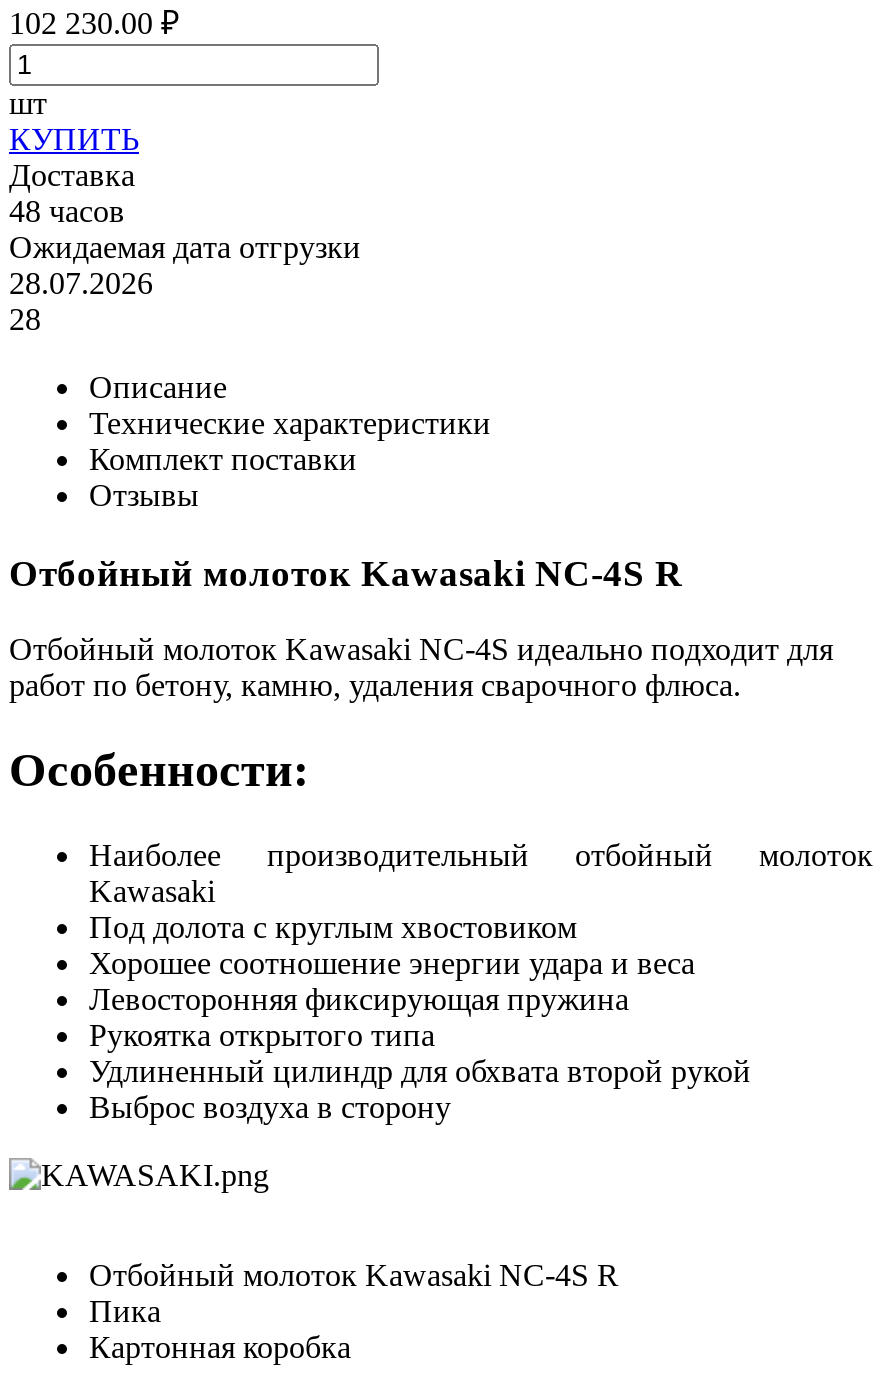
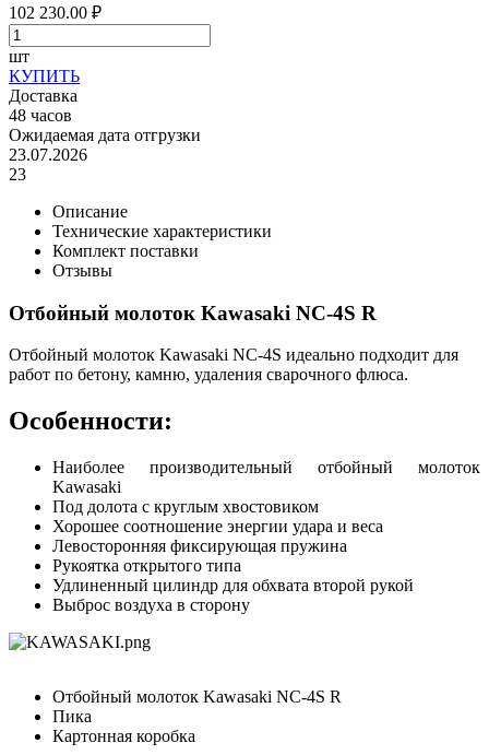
[9,266,153,300] 28.07.2026 -> [9,145,87,164] 23.07.2026
[9,302,41,336] 28 -> [9,165,26,183] 23

